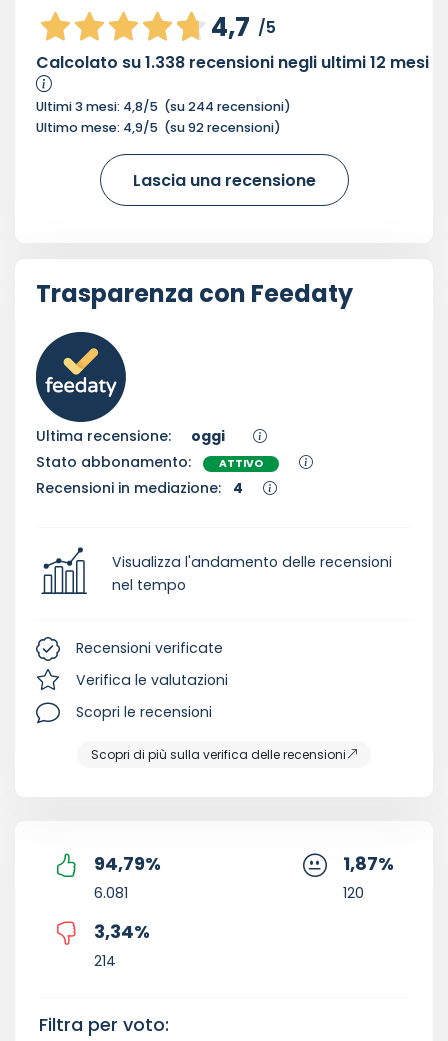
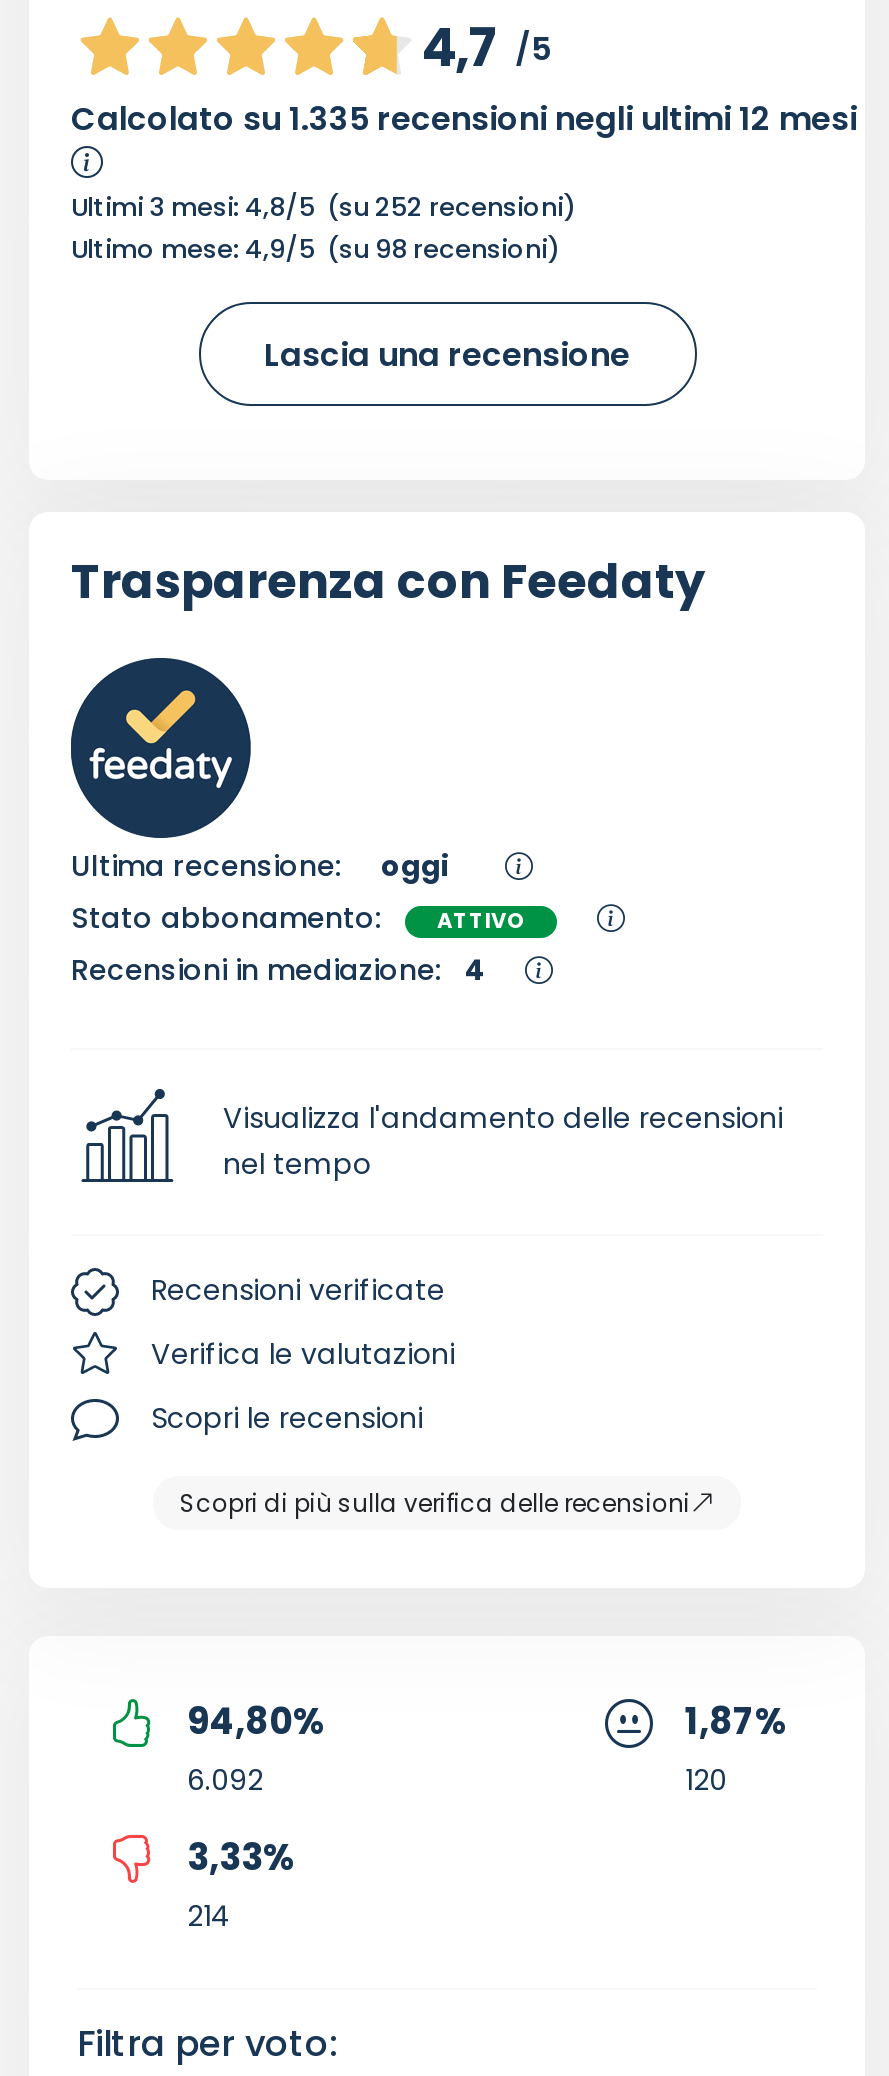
[36,51,429,74] Calcolato su 1.338 recensioni negli ultimi 12 mesi -> [71,97,857,143] Calcolato su 1.335 recensioni negli ultimi 12 mesi
[36,98,291,115] Ultimi 3 mesi: 4,8/5 (su 244 recensioni) -> [71,191,577,225] Ultimi 3 mesi: 4,8/5 (su 252 recensioni)
[36,119,281,136] Ultimo mese: 4,9/5 (su 92 recensioni) -> [71,233,561,267] Ultimo mese: 4,9/5 (su 98 recensioni)
[94,851,161,876] 94,79% -> [187,1696,325,1746] 94,80%
[94,883,128,903] 6.081 -> [187,1760,263,1800] 6.092
[94,919,150,944] 3,34% -> [187,1832,295,1882] 3,33%

